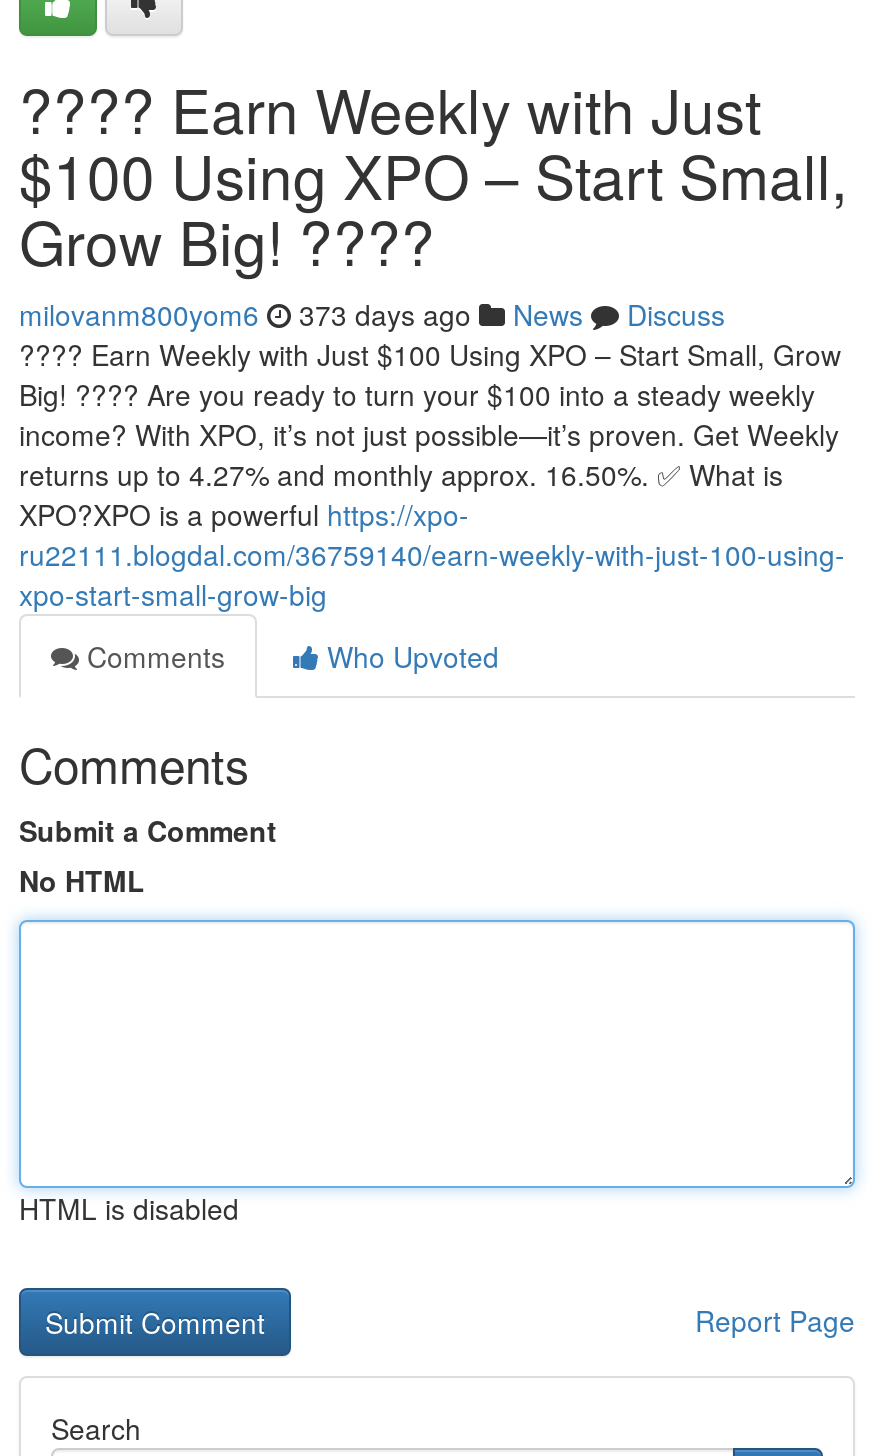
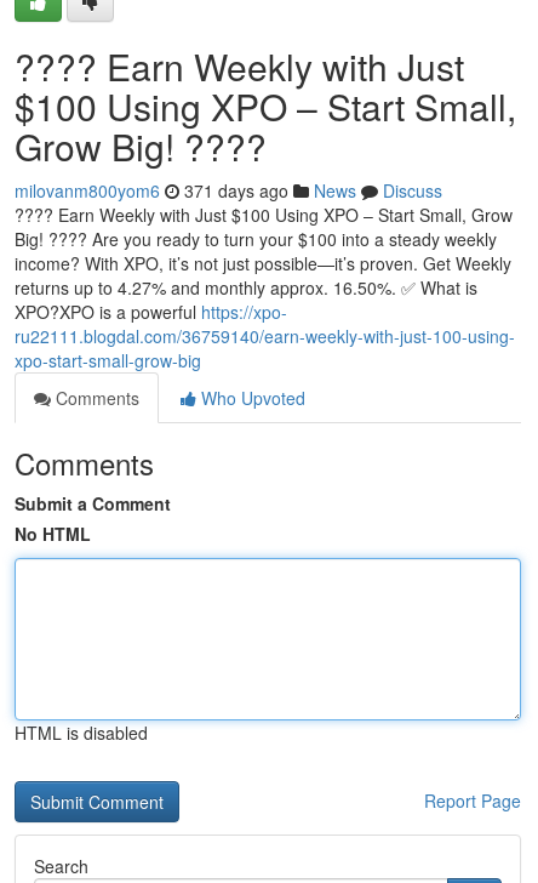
[19,294,725,334] milovanm800yom6 373 days ago News Discuss -> [15,178,442,203] milovanm800yom6 371 days ago News Discuss

